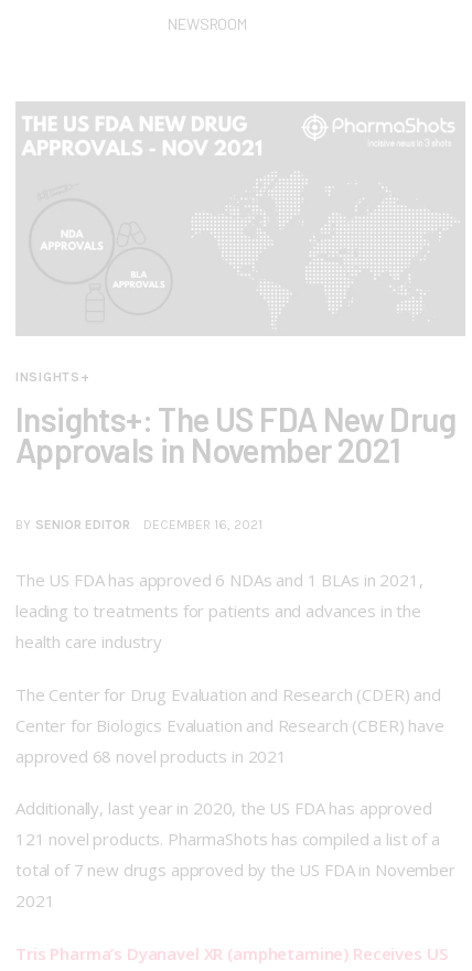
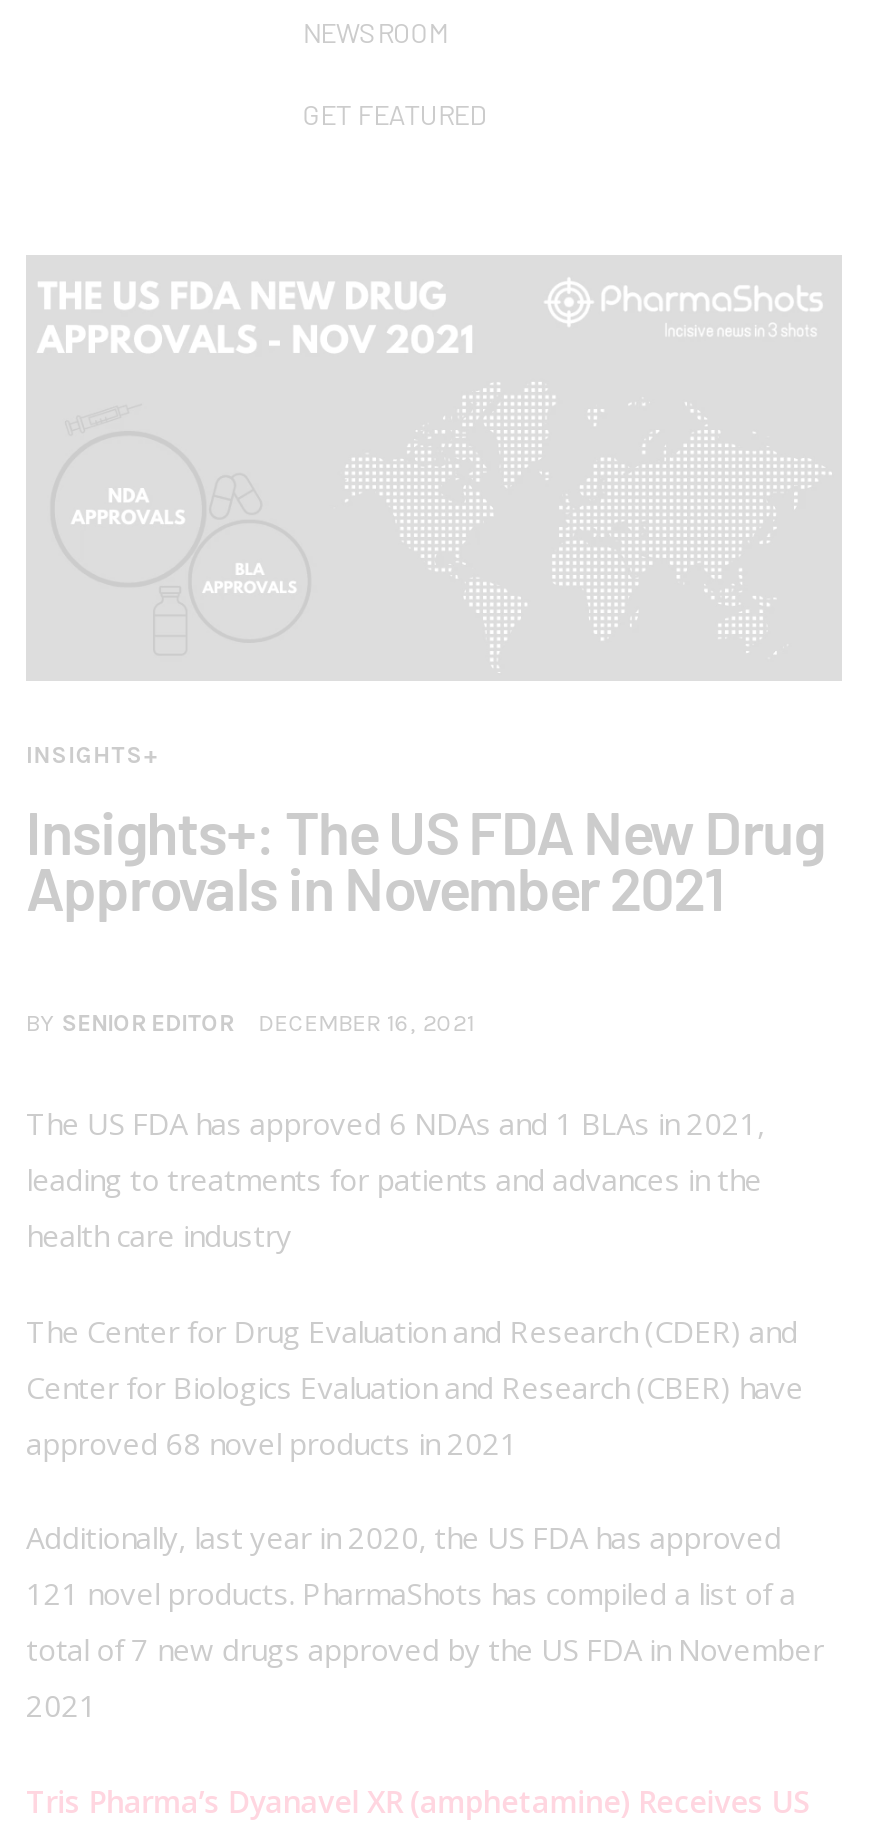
none -> [302,97,485,131] GET FEATURED

